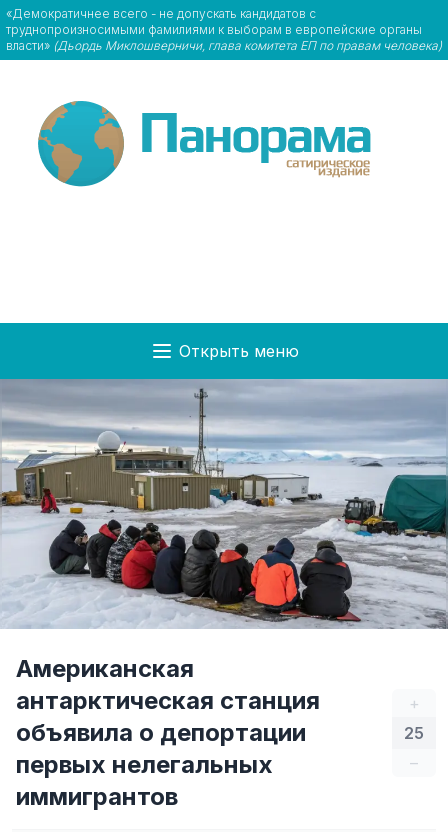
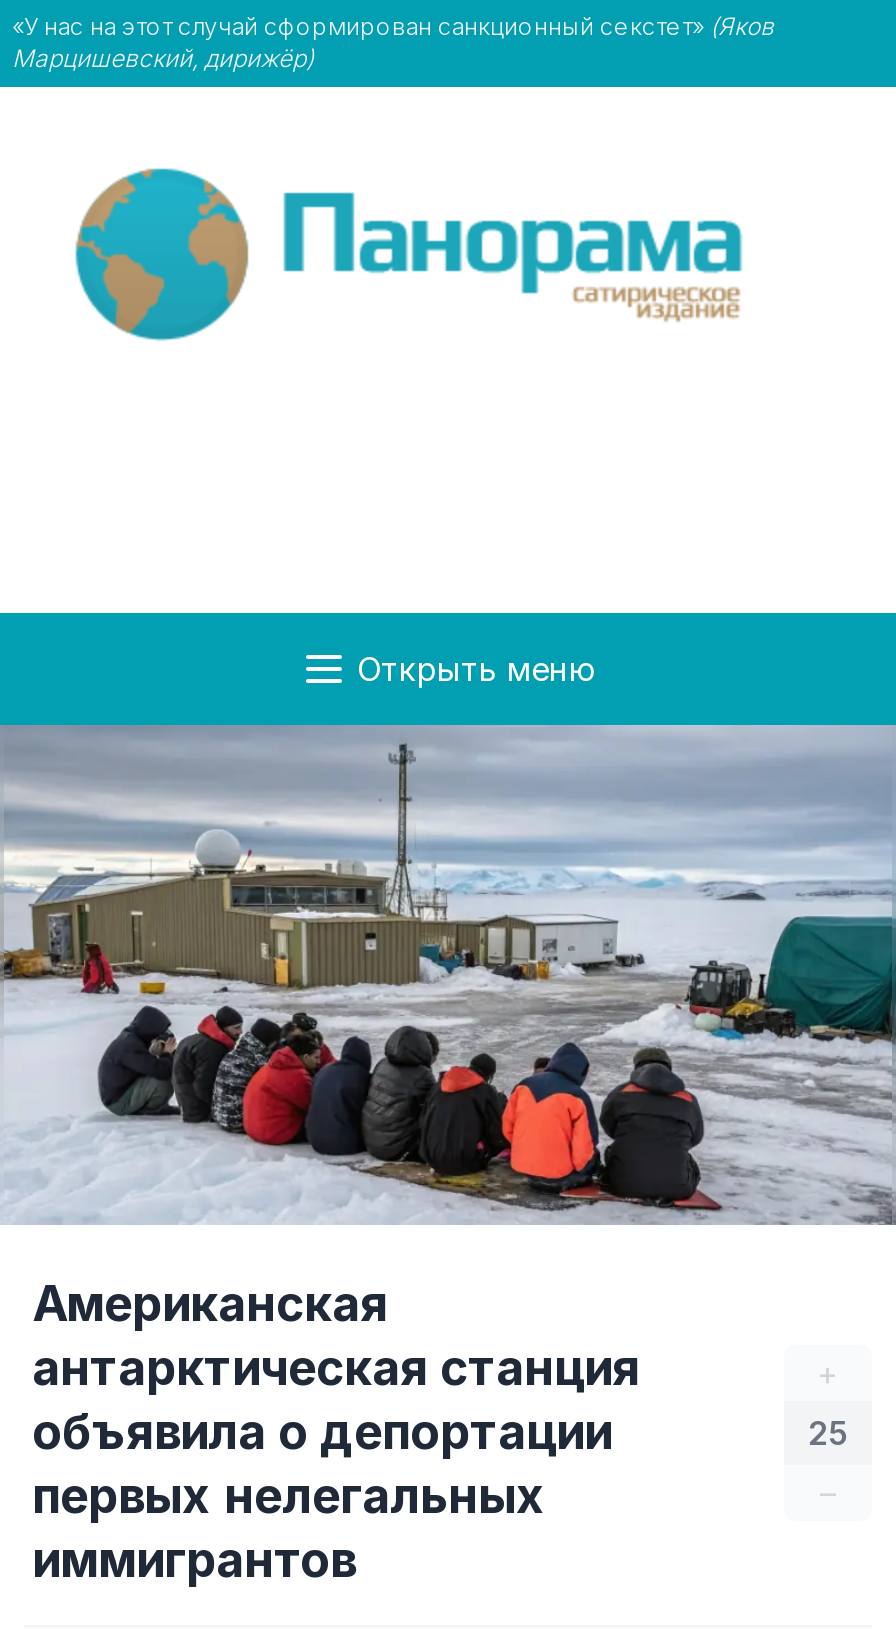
[6,6,442,53] «Демократичнее всего - не допускать кандидатов с | труднопроизносимыми фамилиями к выборам в европейские органы | власти» (Дьордь Миклошверничи, глава комитета ЕП по правам человека) -> [12,11,774,73] «У нас на этот случай сформирован санкционный секстет» (Яков | Марцишевский, дирижёр)

